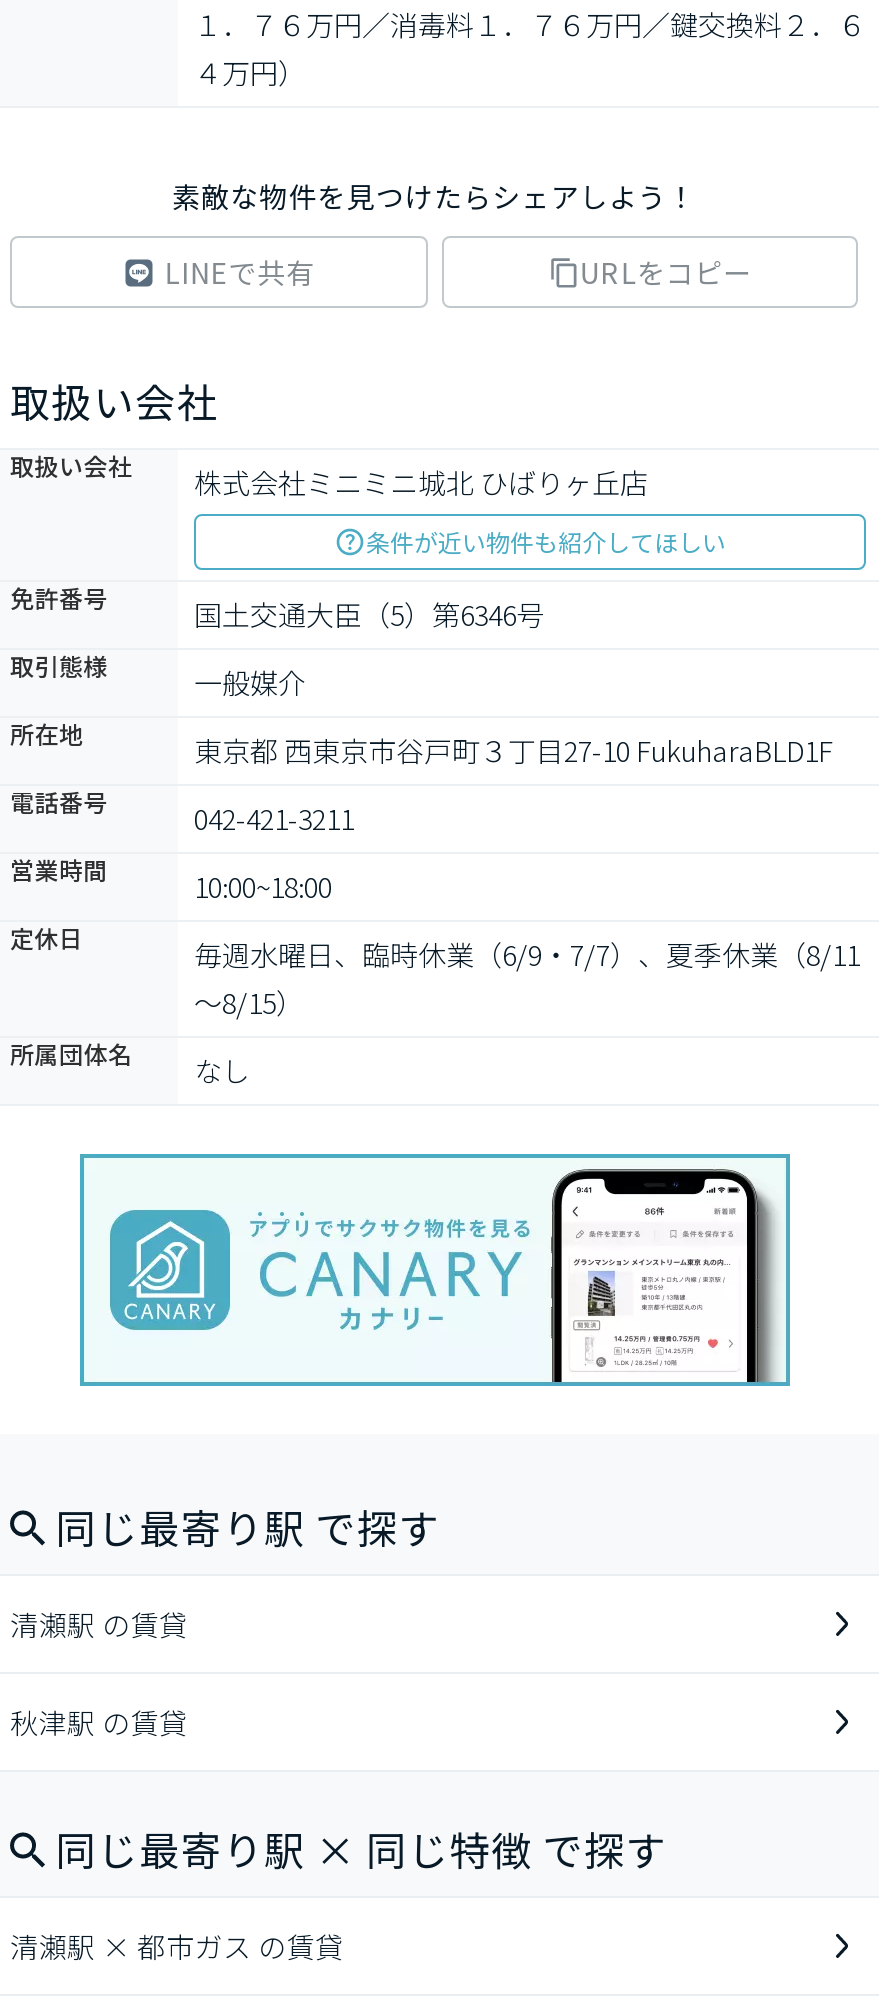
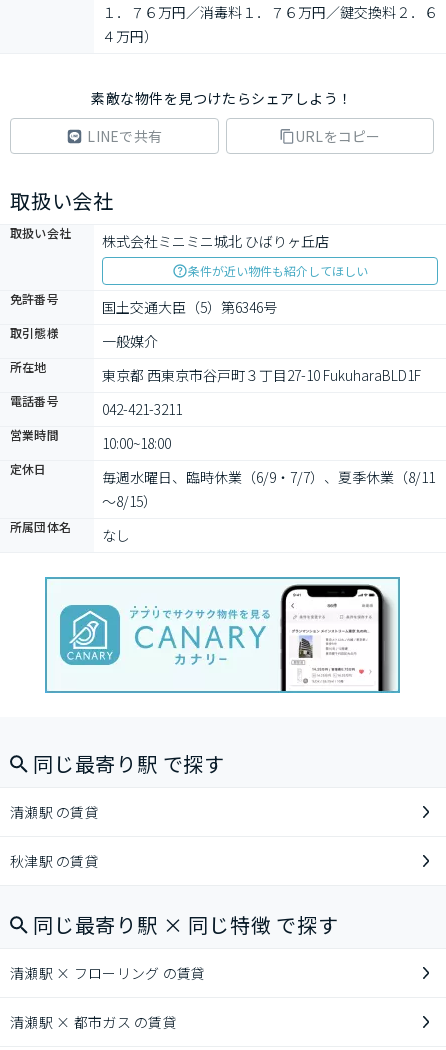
none -> [10,963,205,983] 清瀬駅 × フローリング の賃貸

